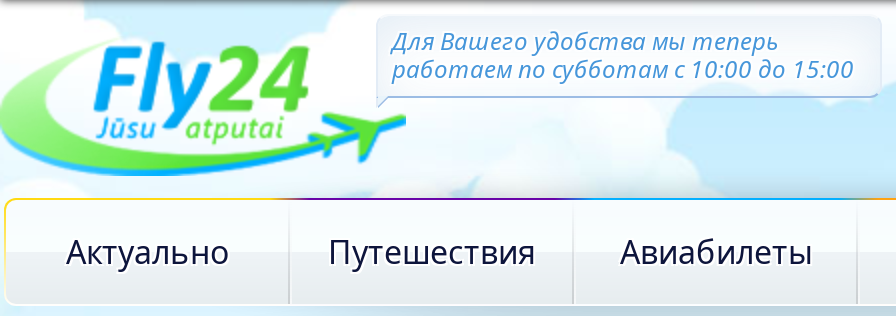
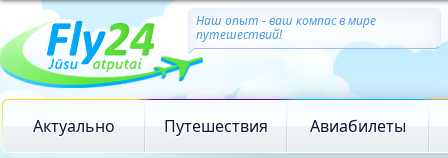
[392,24,854,86] Для Вашего удобства мы теперь | работаем по субботам с 10:00 до 15:00 -> [196,12,376,43] Наш опыт - ваш компас в мире | путешествий!

